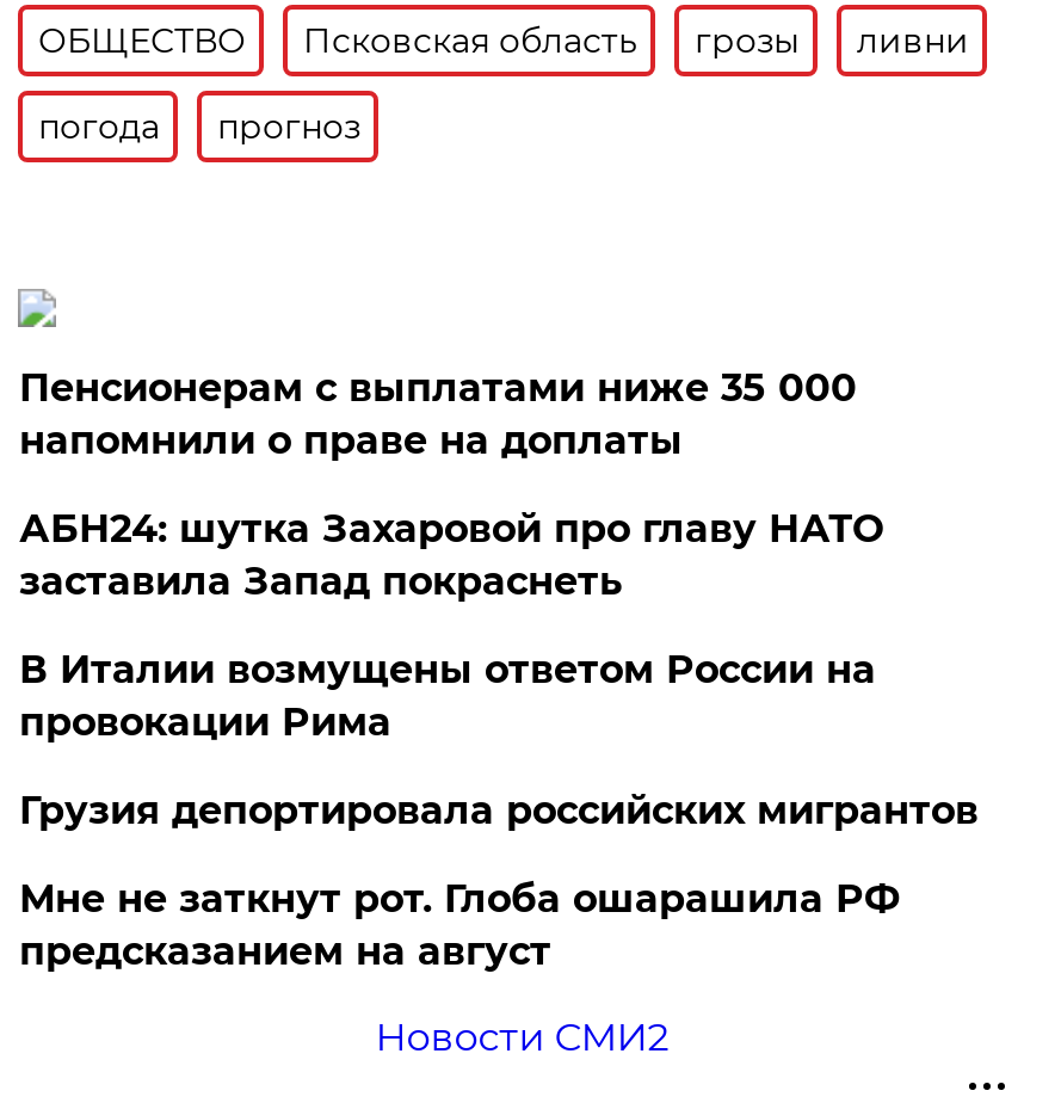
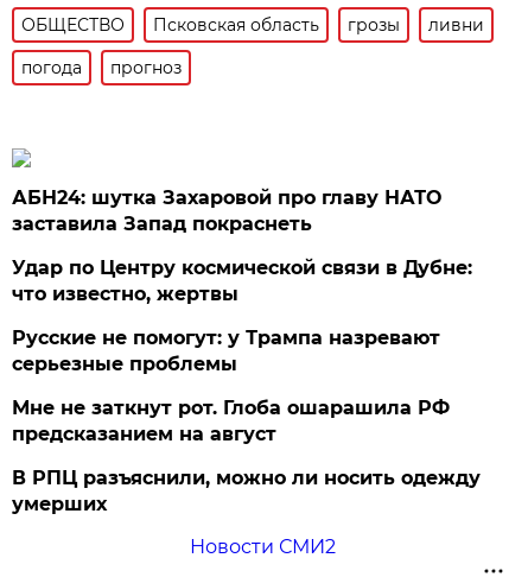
[19,365,857,463] Пенсионерам с выплатами ниже 35 000 | напомнили о праве на доплаты -> none
moved [19,506,883,604] -> [12,186,442,235]: АБН24: шутка Захаровой про главу НАТО | заставила Запад покраснеть
[19,647,876,745] В Италии возмущены ответом России на | провокации Рима -> [12,256,473,305] Удар по Центру космической связи в Дубне: | что известно, жертвы
[19,788,978,833] Грузия депортировала российских мигрантов -> [12,326,441,375] Русские не помогут: у Трампа назревают | серьезные проблемы
moved [19,876,900,974] -> [12,397,450,445]: Мне не заткнут рот. Глоба ошарашила РФ | предсказанием на август
none -> [12,467,481,515] В РПЦ разъяснили, можно ли носить одежду | умерших

